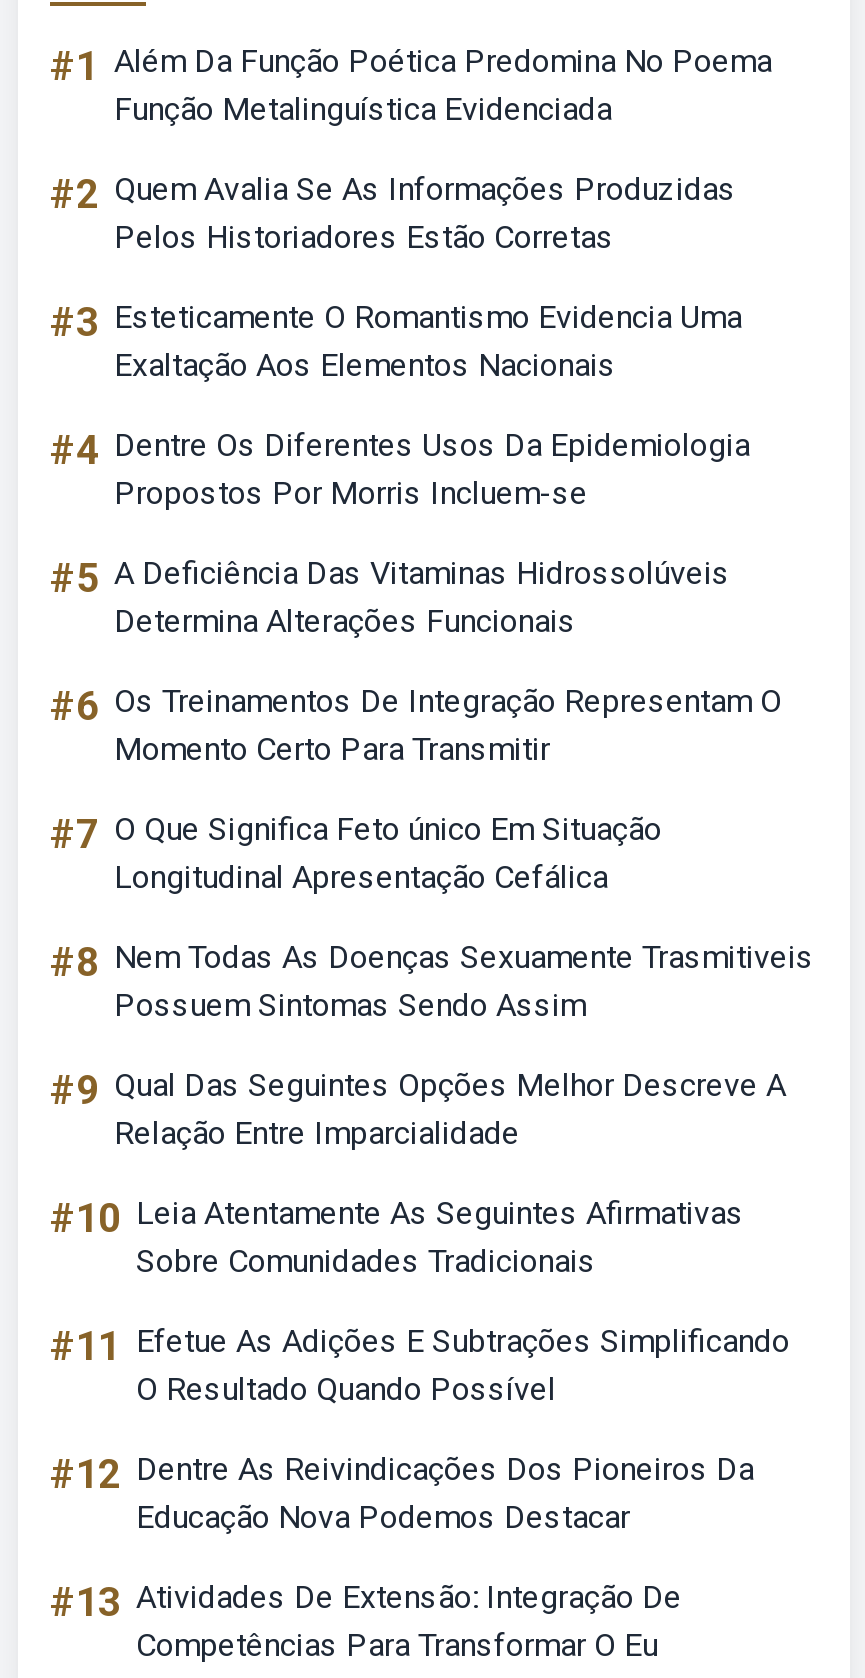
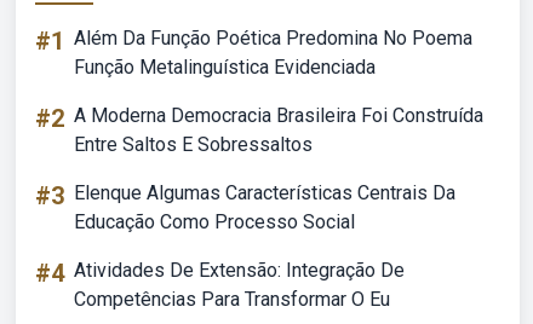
[50,170,814,1626] #2 Quem Avalia Se As Informações Produzidas | Pelos Historiadores Estão Corretas | #3 Esteticamente O Romantismo Evidencia Uma | Exaltação Aos Elementos Nacionais | #4 Dentre Os Diferentes Usos Da Epidemiologia | Propostos Por Morris Incluem-se | #5 A Deficiência Das Vitaminas Hidrossolúveis | Determina Alterações Funcionais | #6 Os Treinamentos De Integração Representam O | Momento Certo Para Transmitir | #7 O Que Significa Feto único Em Situação | Longitudinal Apresentação Cefálica | #8 Nem Todas As Doenças Sexuamente Trasmitiveis | Possuem Sintomas Sendo Assim | #9 Qual Das Seguintes Opções Melhor Descreve A | Relação Entre Imparcialidade | #10 Leia Atentamente As Seguintes Afirmativas | Sobre Comunidades Tradicionais | #11 Efetue As Adições E Subtrações Simplificando | O Resultado Quando Possível | #12 Dentre As Reivindicações Dos Pioneiros Da | Educação Nova Podemos Destacar | #13 Atividades De Extensão: Integração De -> [35,104,483,288] #2 A Moderna Democracia Brasileira Foi Construída | Entre Saltos E Sobressaltos | #3 Elenque Algumas Características Centrais Da | Educação Como Processo Social | #4 Atividades De Extensão: Integração De

